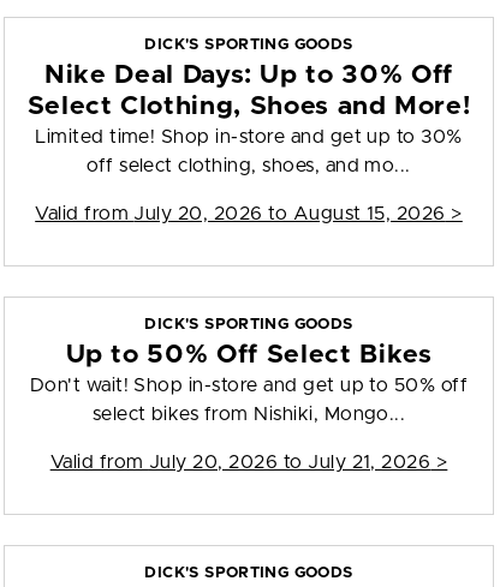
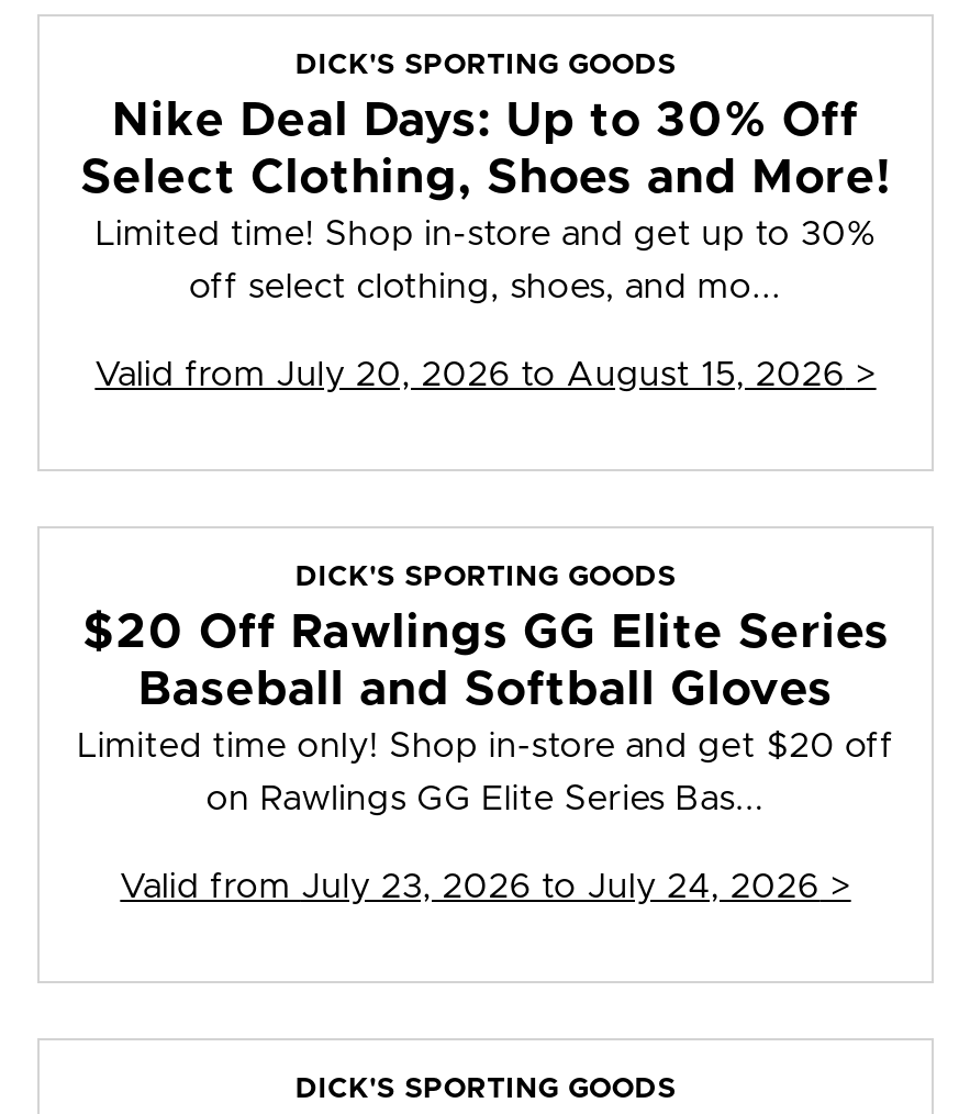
[30,342,468,395] Up to 50% Off Select Bikes | Don't wait! Shop in-store and get up to 50% off -> [77,610,894,764] $20 Off Rawlings GG Elite Series | Baseball and Softball Gloves | Limited time only! Shop in-store and get $20 off
[92,405,406,424] select bikes from Nishiki, Mongo... -> [206,782,765,817] on Rawlings GG Elite Series Bas...
[50,453,447,472] Valid from July 20, 2026 to July 21, 2026 > -> [120,869,851,905] Valid from July 23, 2026 to July 24, 2026 >

